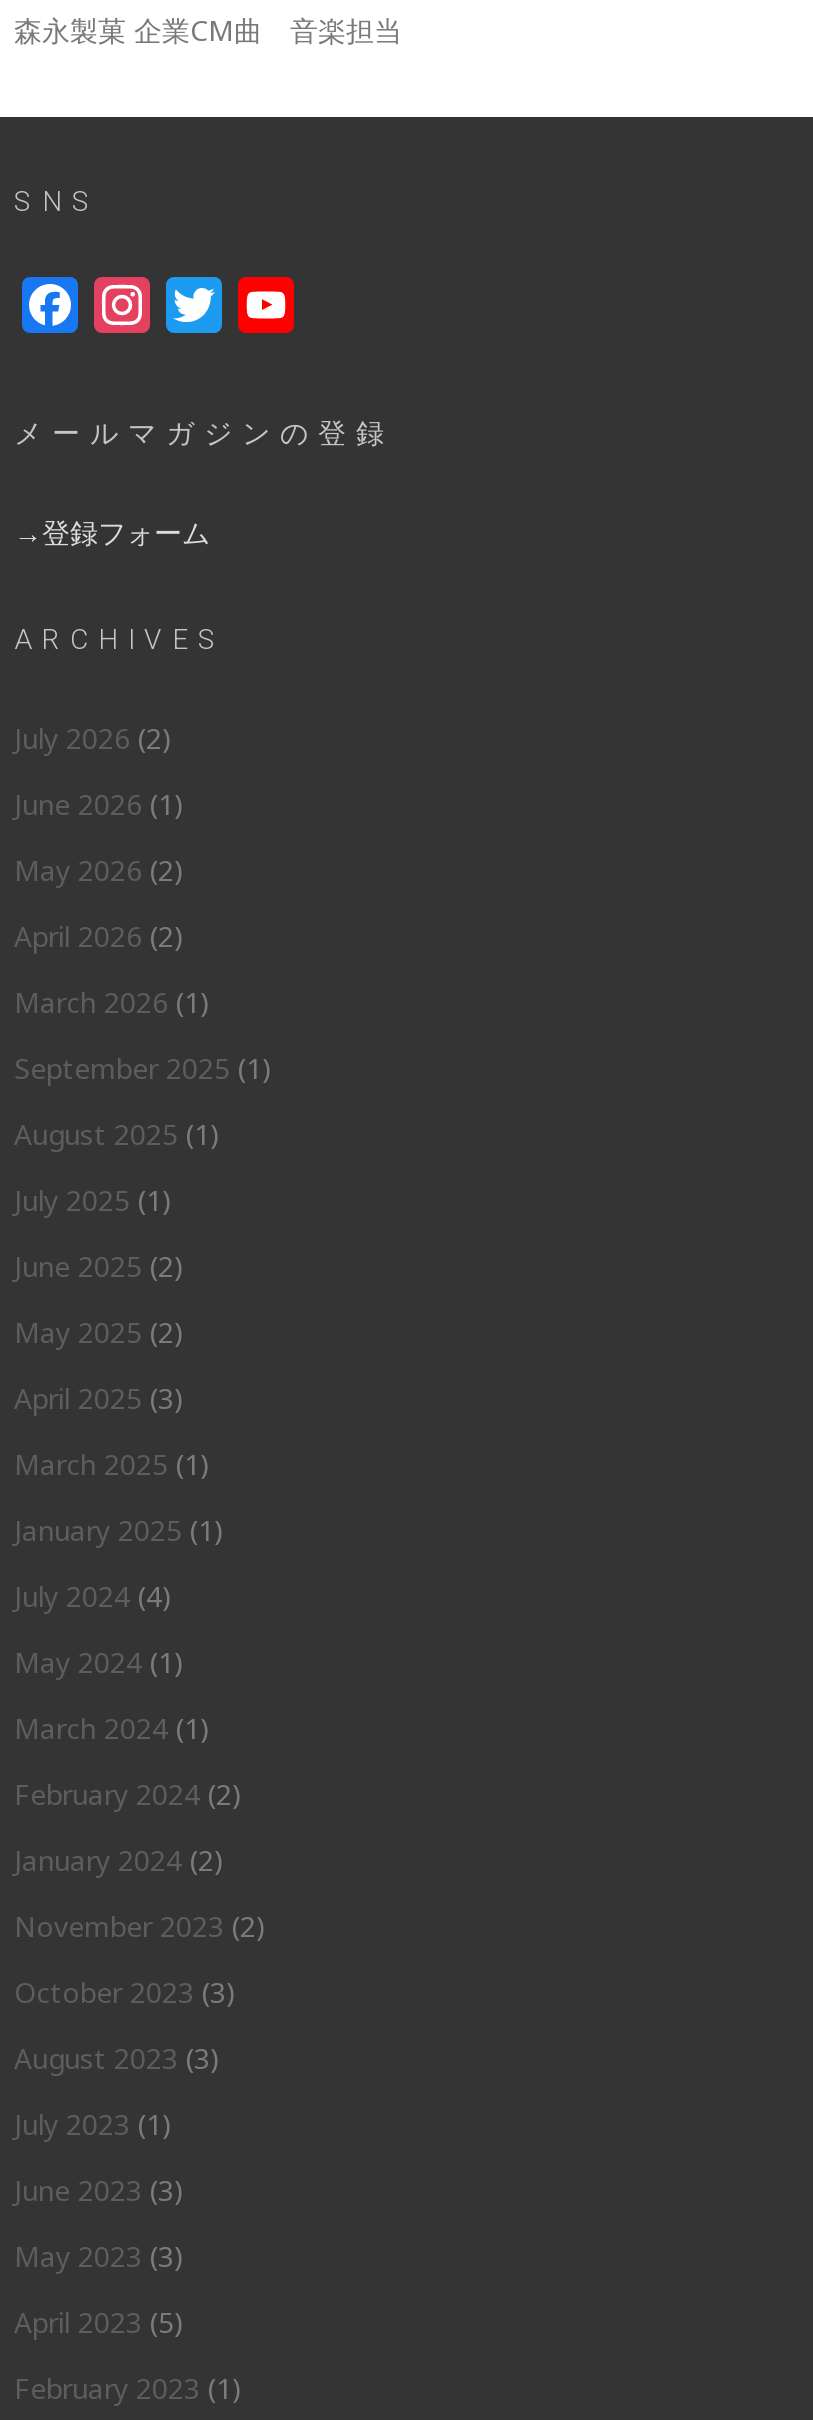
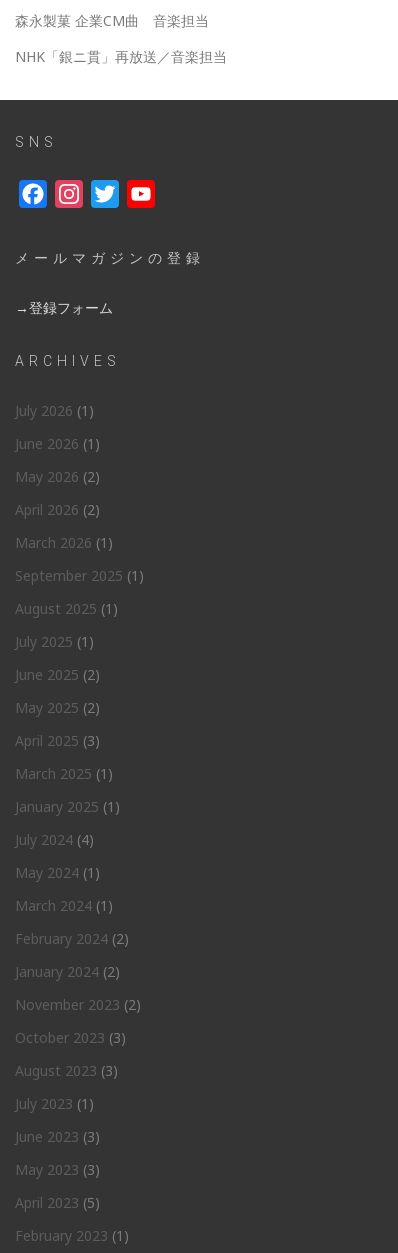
none -> [15,47,227,66] NHK「銀ニ貫」再放送／音楽担当
[14,720,172,758] July 2026 (2) -> [15,401,94,420] July 2026 (1)

